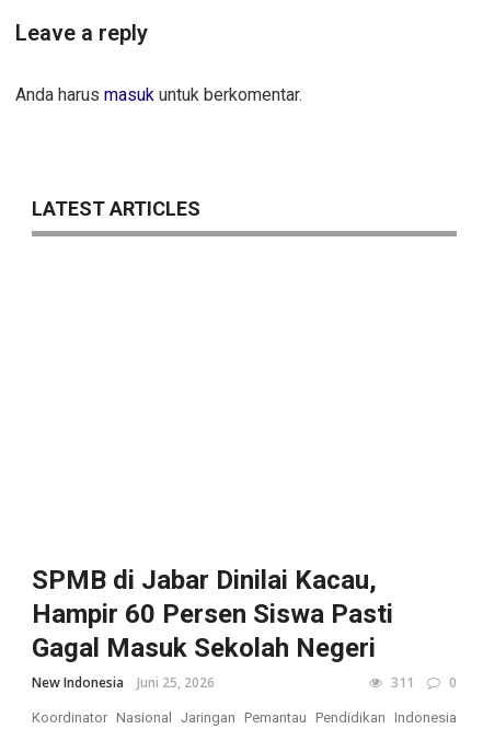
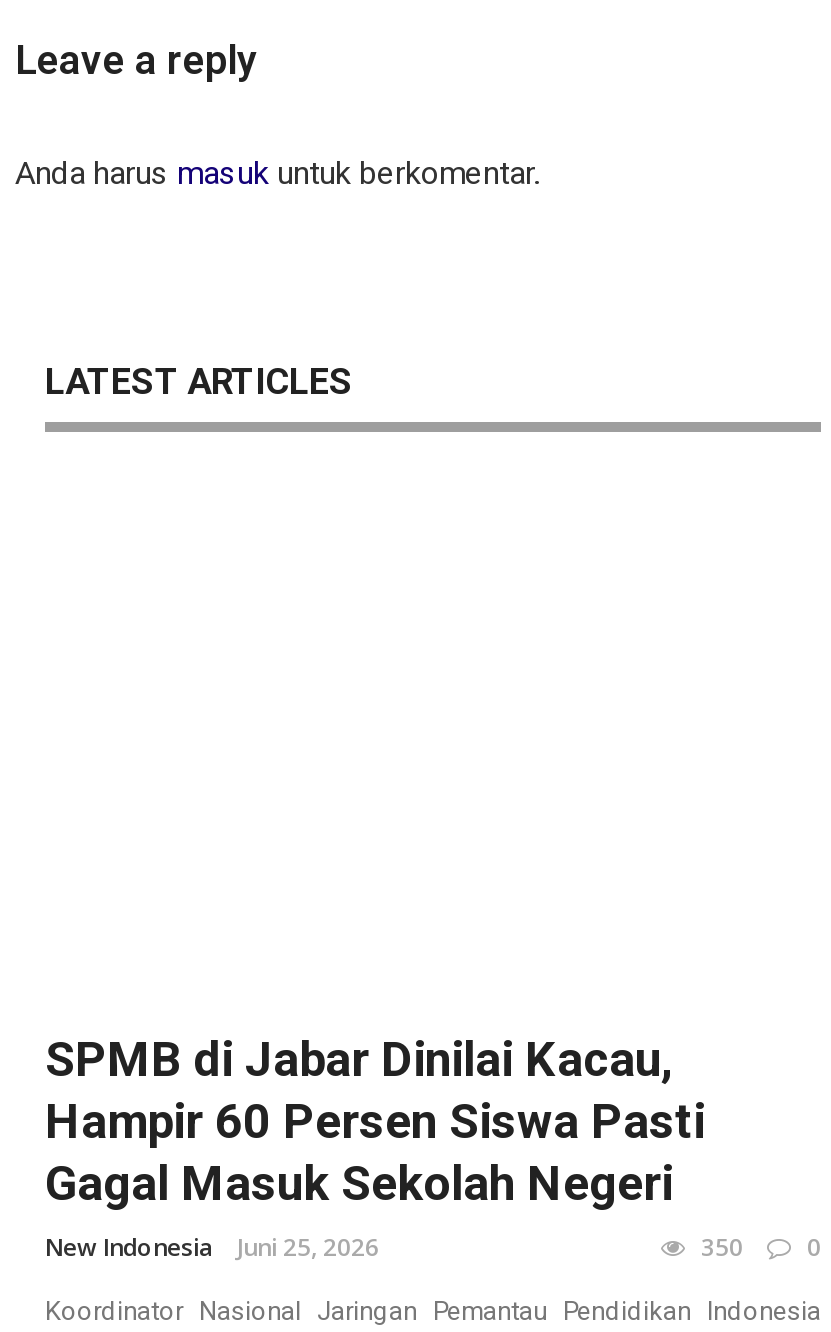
[391,673,457,691] 311 0 -> [701,1229,821,1263] 350 0

